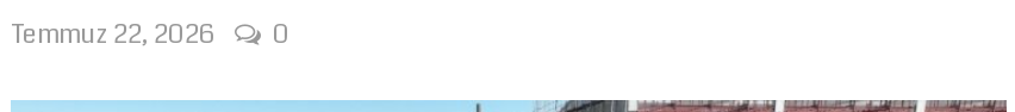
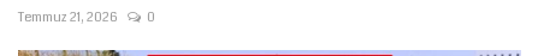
[11,17,289,53] Temmuz 22, 2026 0 -> [18,9,155,26] Temmuz 21, 2026 0

